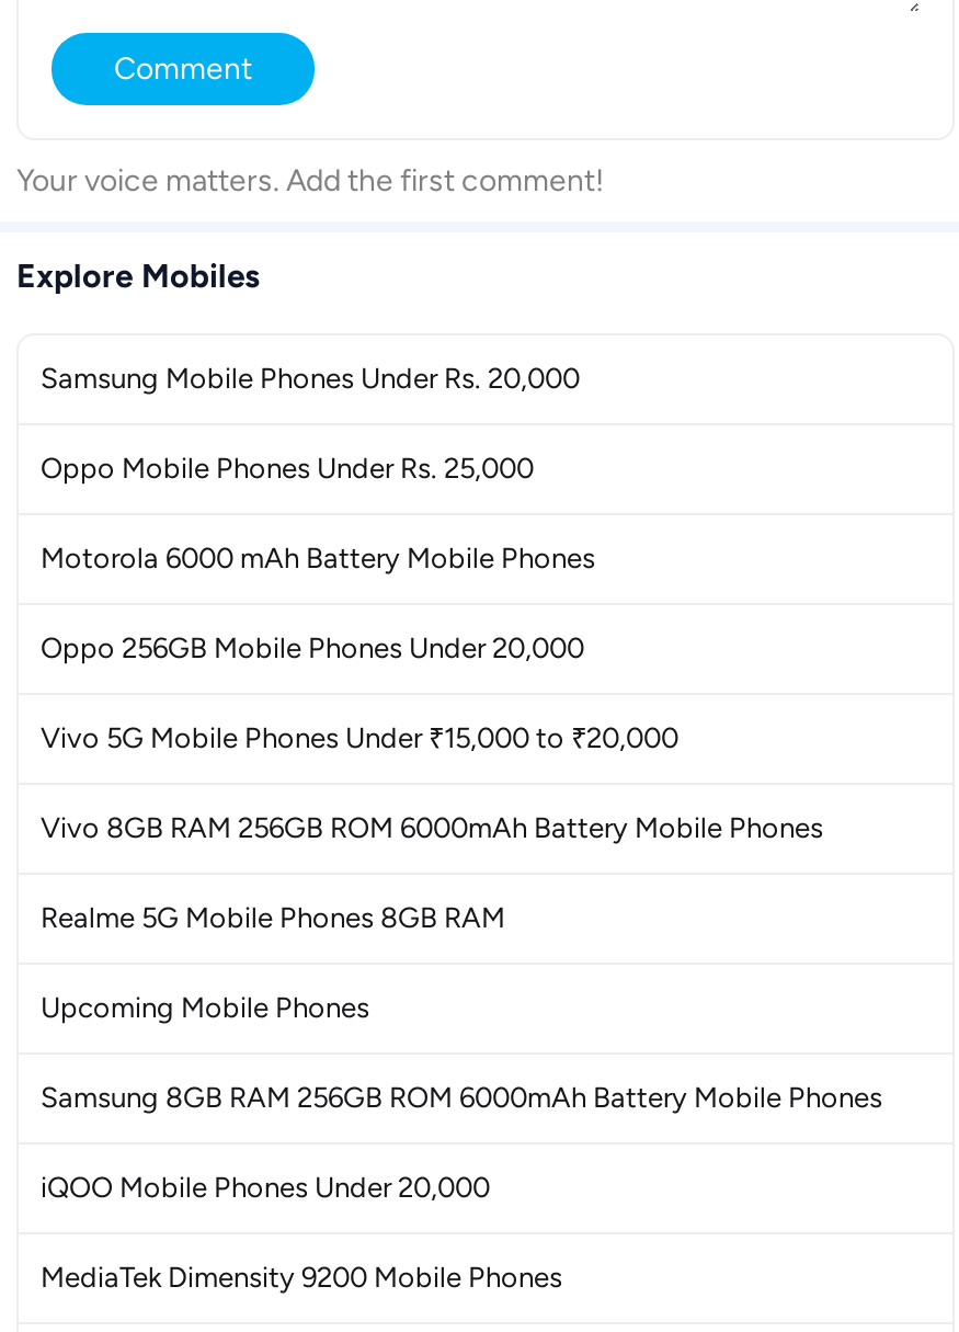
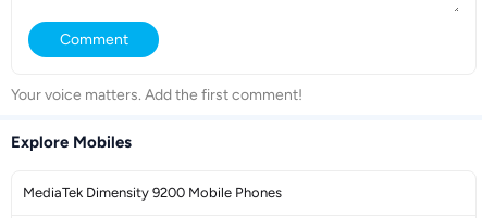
[41,362,882,1204] Samsung Mobile Phones Under Rs. 20,000 | Oppo Mobile Phones Under Rs. 25,000 | Motorola 6000 mAh Battery Mobile Phones | Oppo 256GB Mobile Phones Under 20,000 | Vivo 5G Mobile Phones Under ₹15,000 to ₹20,000 | Vivo 8GB RAM 256GB ROM 6000mAh Battery Mobile Phones | Realme 5G Mobile Phones 8GB RAM | Upcoming Mobile Phones | Samsung 8GB RAM 256GB ROM 6000mAh Battery Mobile Phones | iQOO Mobile Phones Under 20,000 -> none

